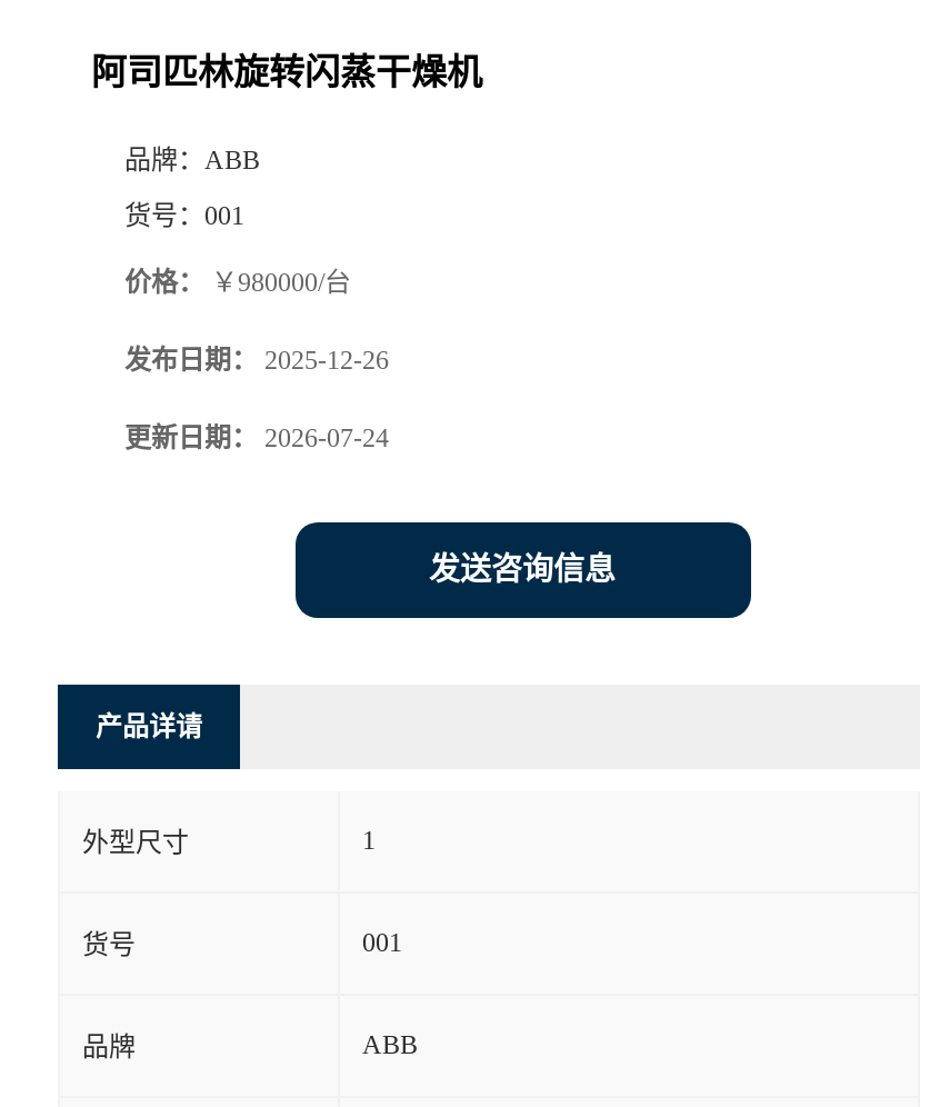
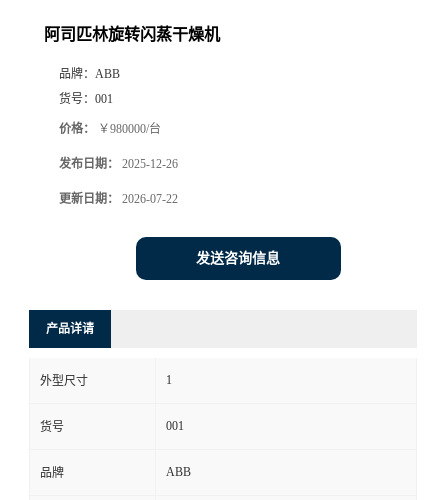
[124,422,389,453] 更新日期：2026-07-24 -> [59,192,178,206] 更新日期：2026-07-22

